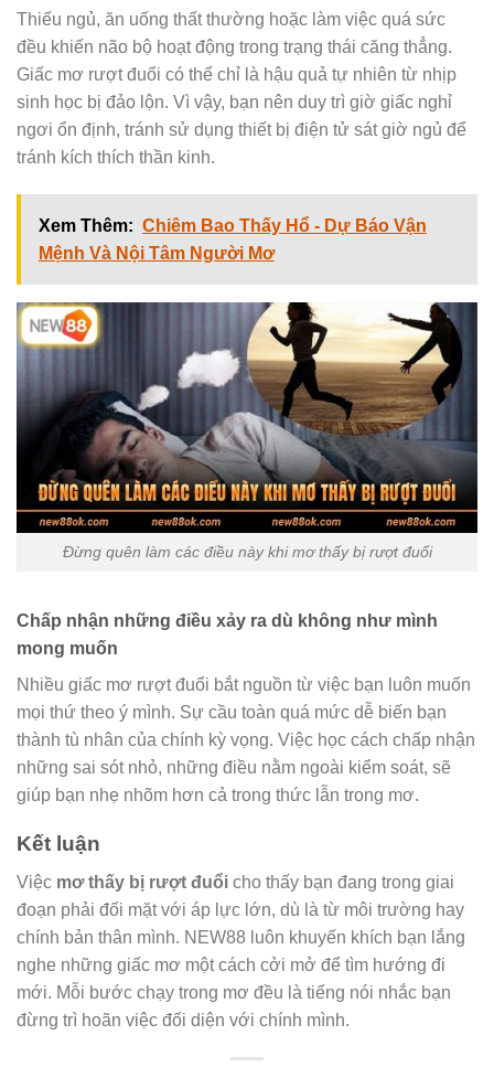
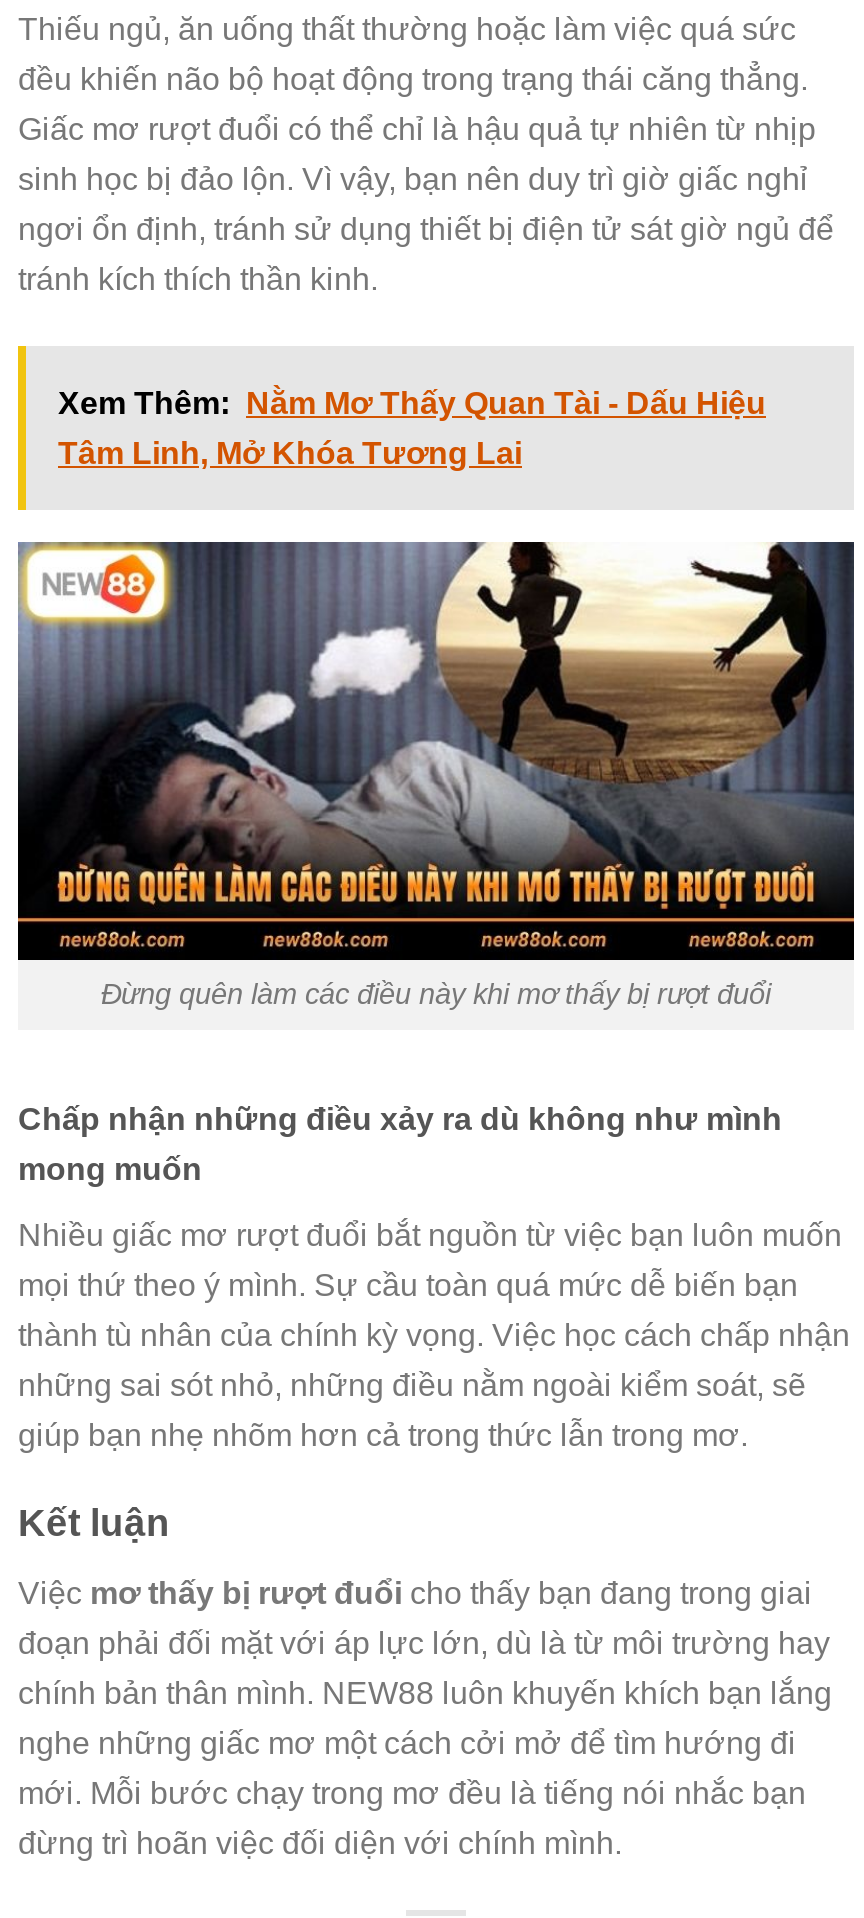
[39,216,427,235] Xem Thêm: Chiêm Bao Thấy Hổ - Dự Báo Vận -> [58,386,766,420] Xem Thêm: Nằm Mơ Thấy Quan Tài - Dấu Hiệu
[39,244,275,263] Mệnh Và Nội Tâm Người Mơ -> [58,436,522,470] Tâm Linh, Mở Khóa Tương Lai

